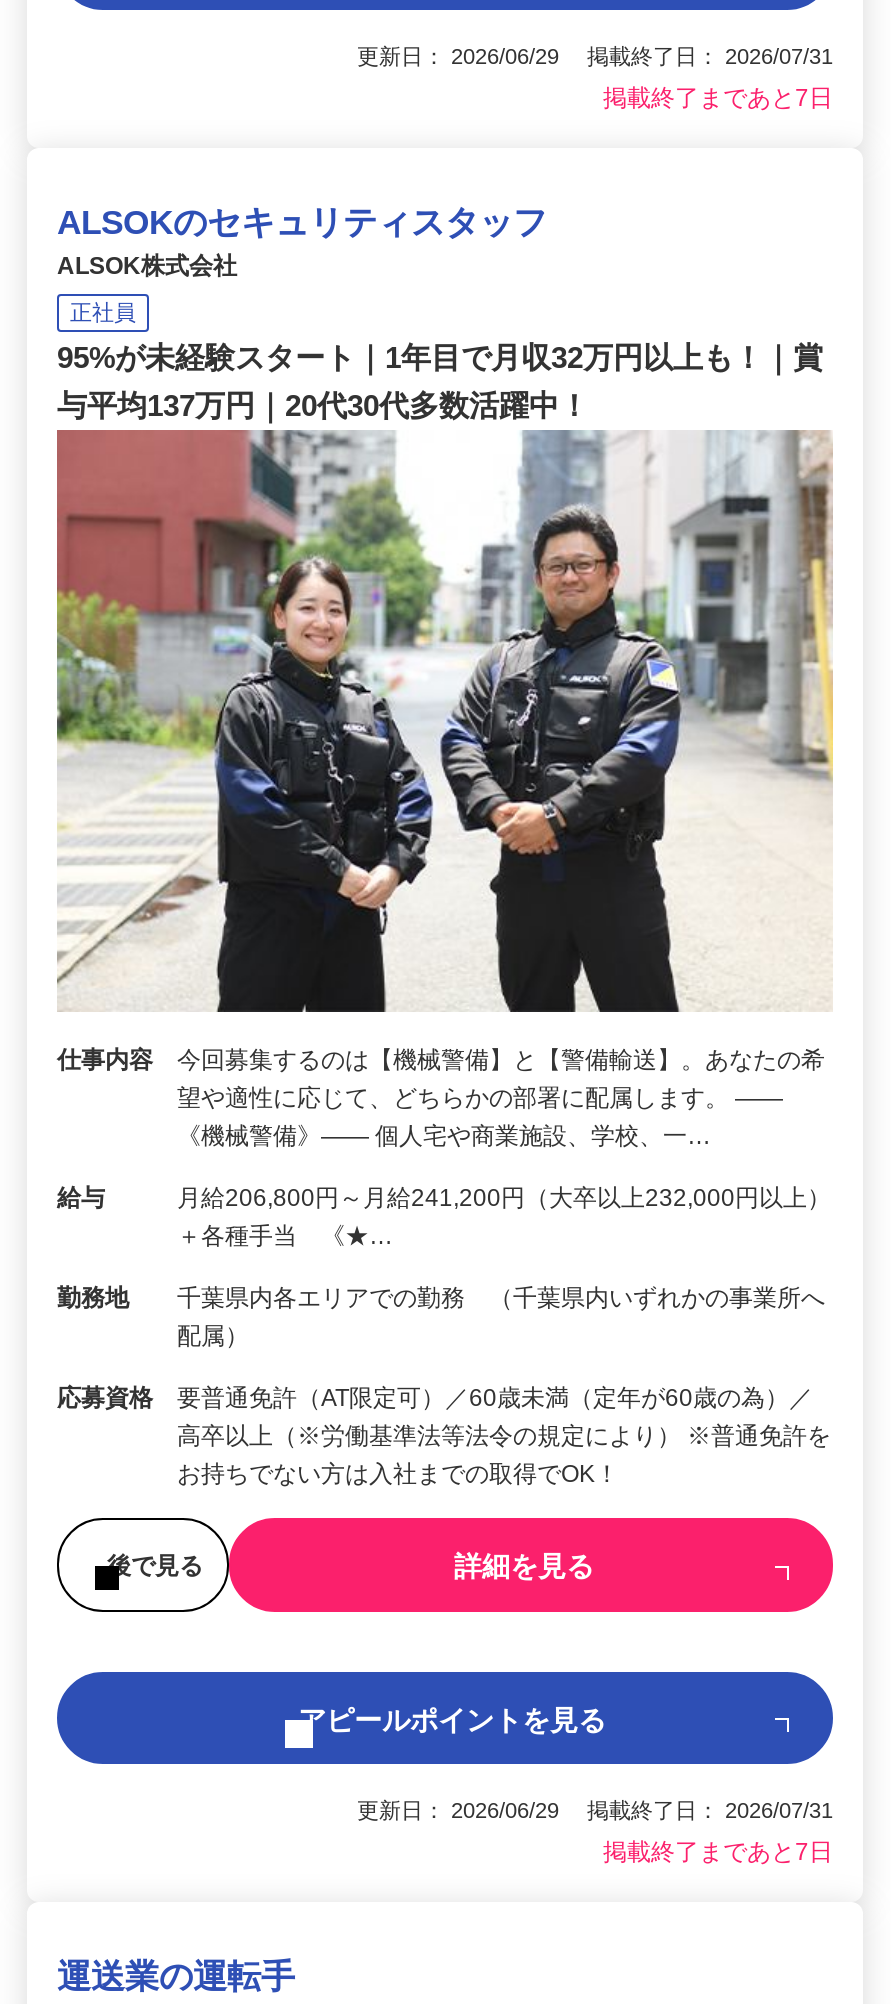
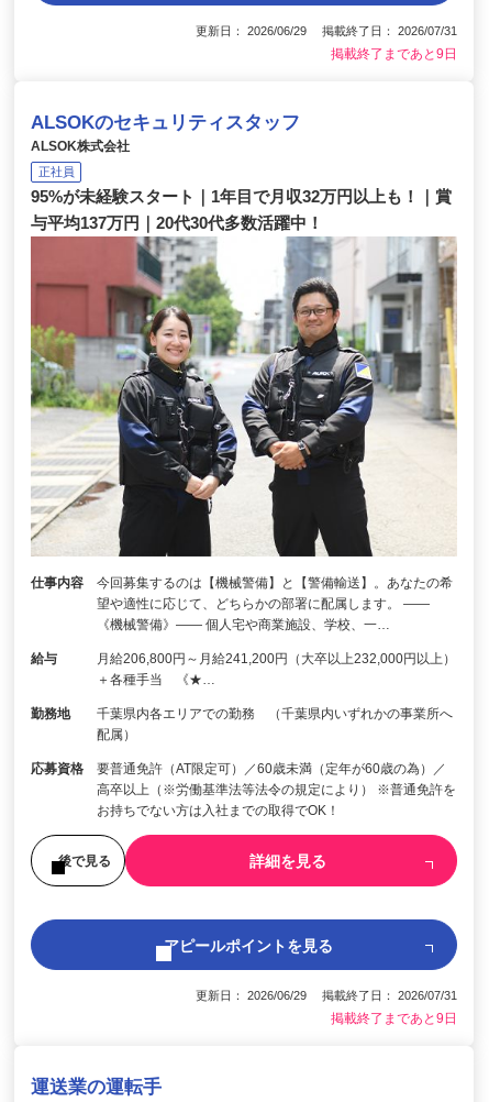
[603,85,833,113] 掲載終了まであと7日 -> [331,47,457,62] 掲載終了まであと9日
[603,1838,833,1866] 掲載終了まであと7日 -> [331,1011,457,1026] 掲載終了まであと9日

